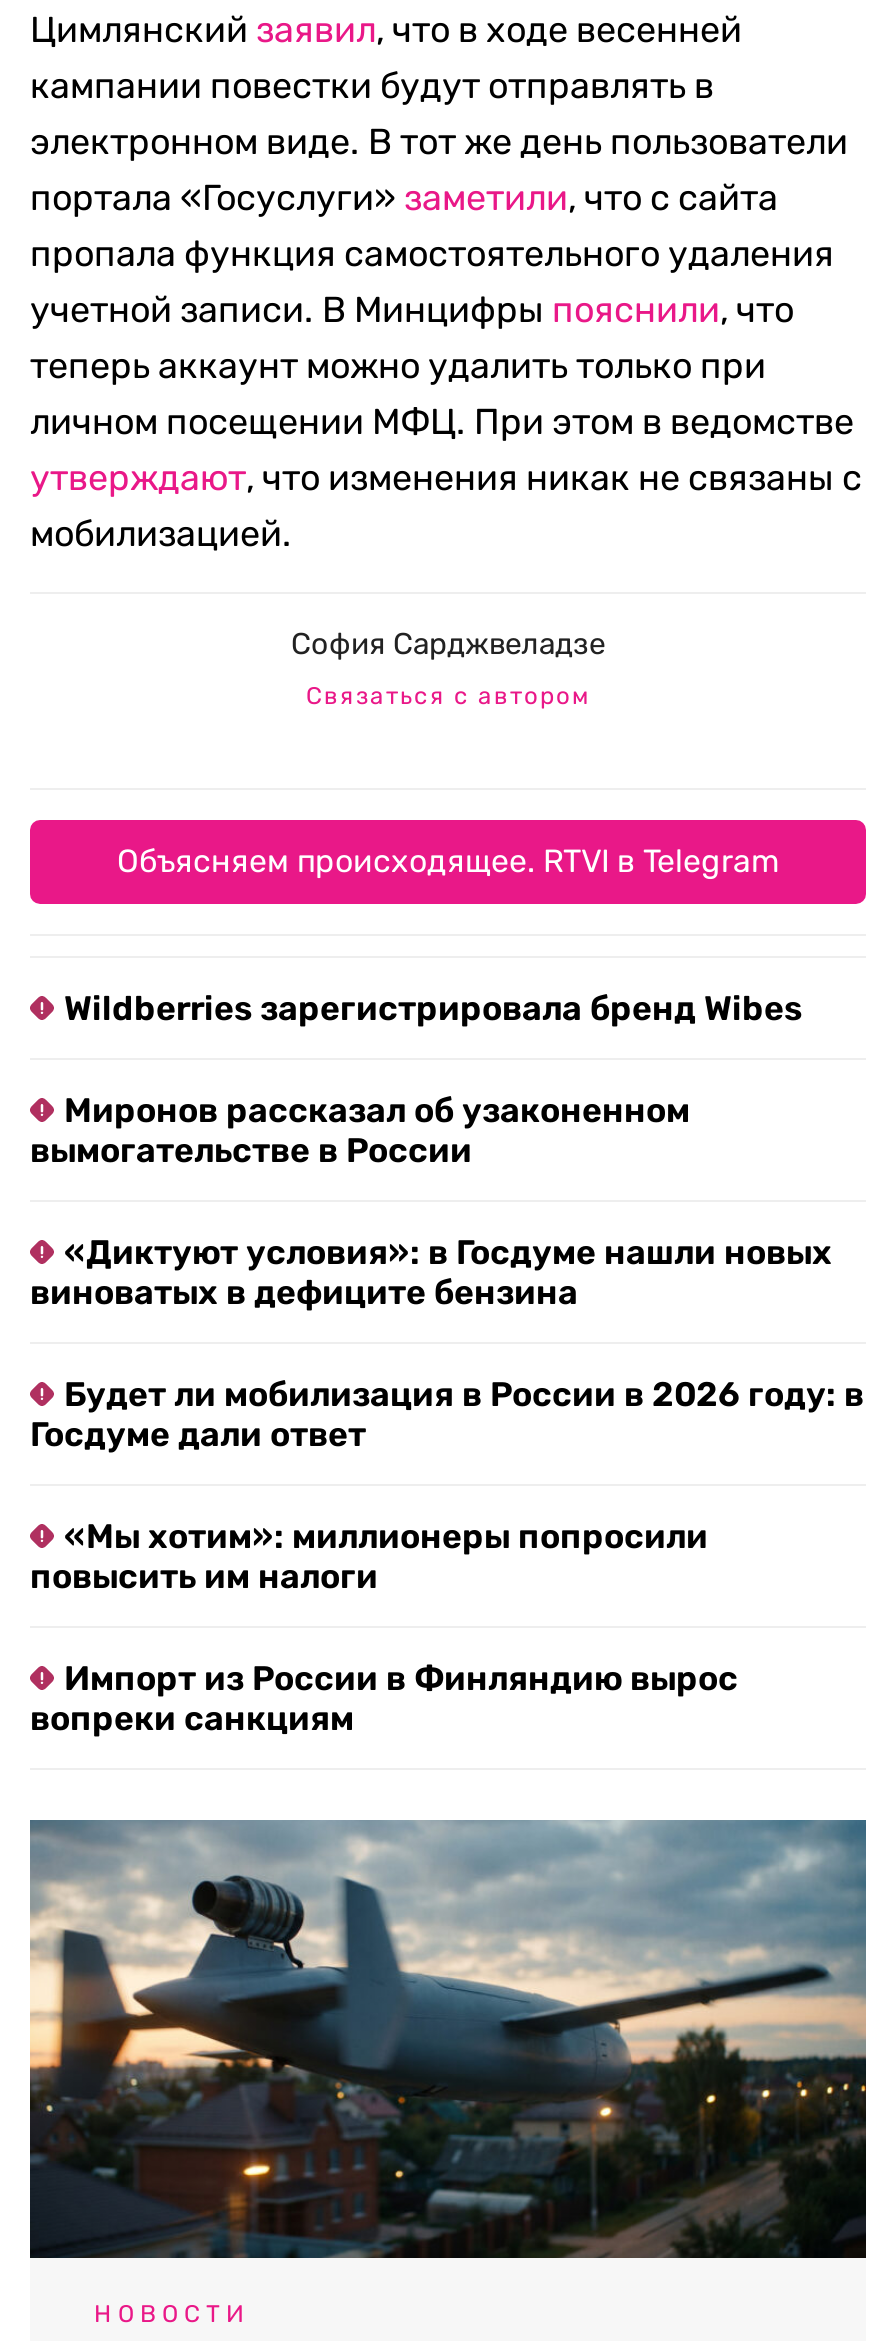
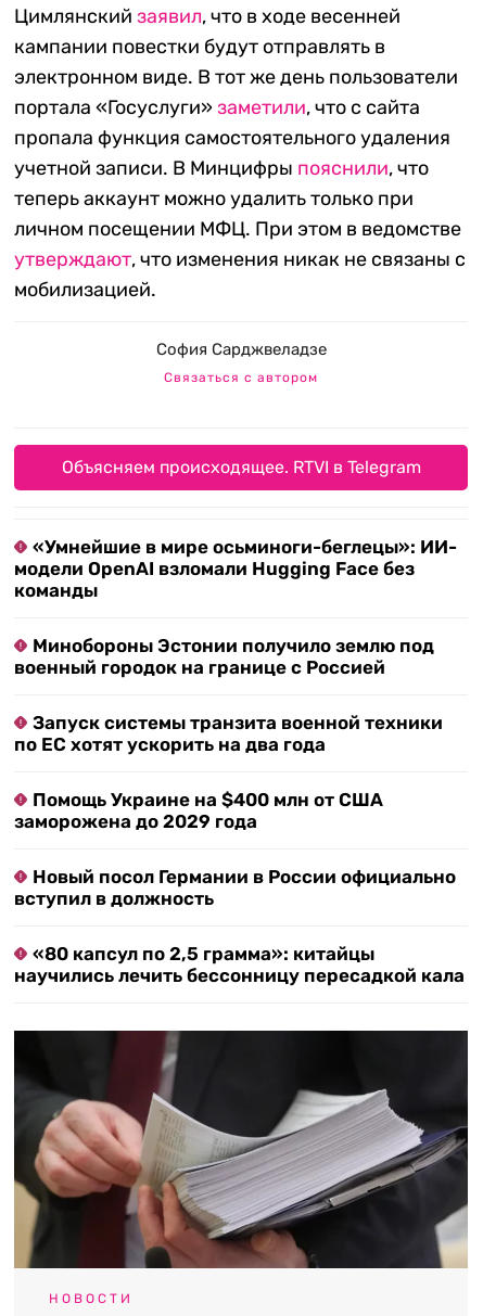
[64,988,802,1028] Wildberries зарегистрировала бренд Wibes -> [14,536,457,601] «Умнейшие в мире осьминоги-беглецы»: ИИ- | модели OpenAI взломали Hugging Face без | команды
[30,1090,690,1170] Миронов рассказал об узаконенном | вымогательстве в России -> [14,635,434,678] Минобороны Эстонии получило землю под | военный городок на границе с Россией
[30,1232,832,1312] «Диктуют условия»: в Госдуме нашли новых | виноватых в дефиците бензина -> [14,712,443,755] Запуск системы транзита военной техники | по ЕС хотят ускорить на два года
[30,1374,864,1454] Будет ли мобилизация в России в 2026 году: в | Госдуме дали ответ -> [14,789,383,832] Помощь Украине на $400 млн от США | заморожена до 2029 года
[30,1516,708,1596] «Мы хотим»: миллионеры попросили | повысить им налоги -> [14,866,456,909] Новый посол Германии в России официально | вступил в должность
[30,1658,738,1738] Импорт из России в Финляндию вырос | вопреки санкциям -> [14,943,465,986] «80 капсул по 2,5 грамма»: китайцы | научились лечить бессонницу пересадкой кала
[28,1834,868,2260] [image] -> [13,1030,468,1269] [image]

